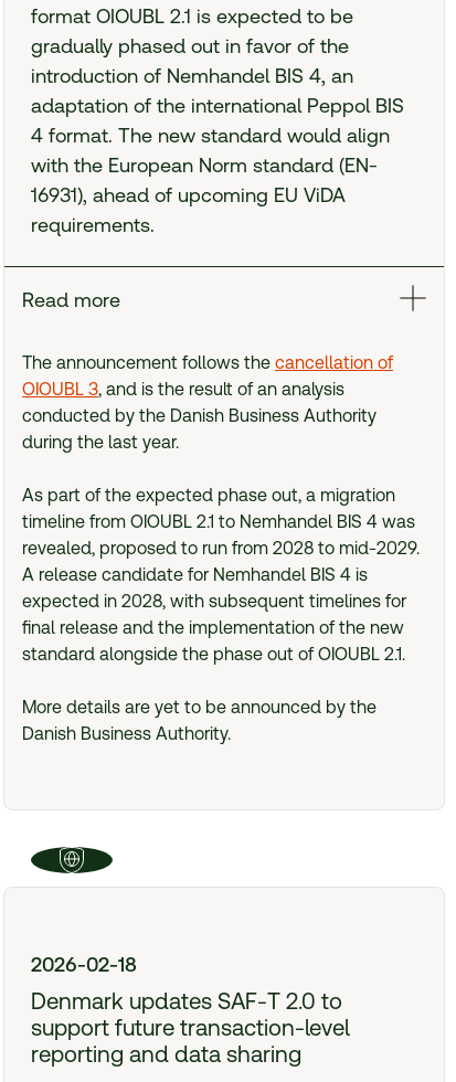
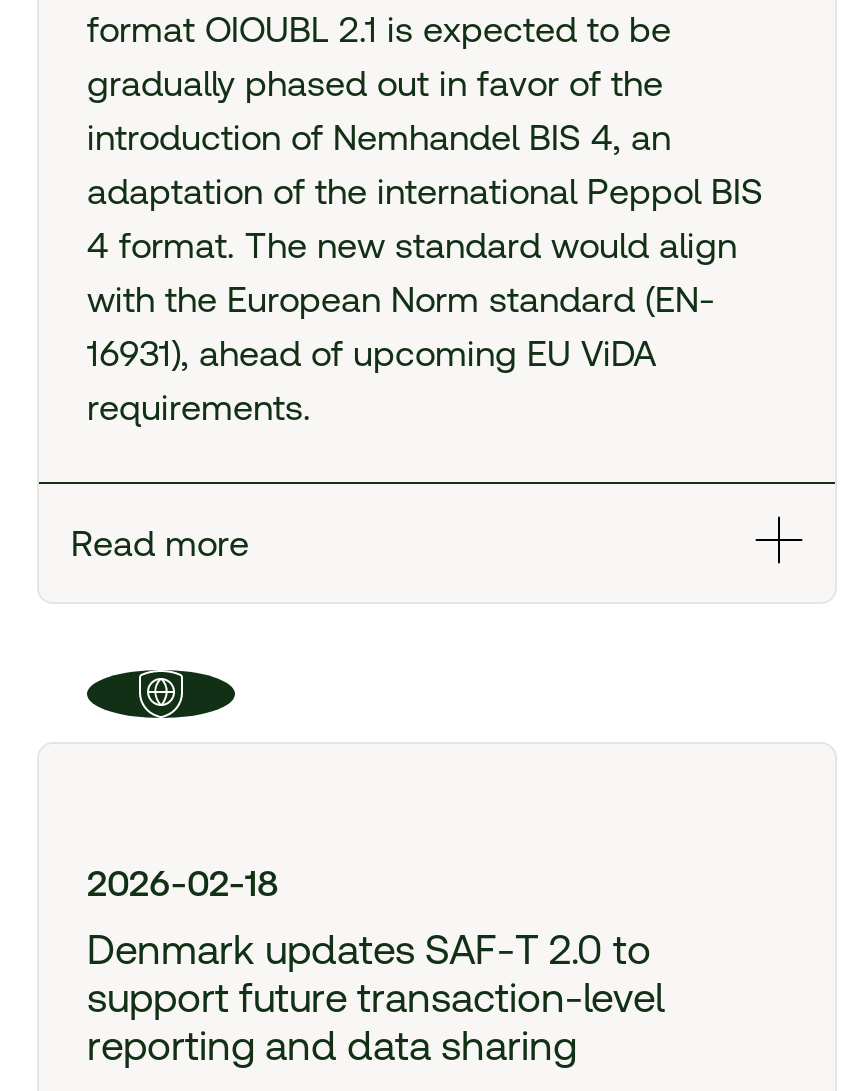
[22,352,420,744] The announcement follows the cancellation of | OIOUBL 3, and is the result of an analysis | conducted by the Danish Business Authority | during the last year. | As part of the expected phase out, a migration | timeline from OIOUBL 2.1 to Nemhandel BIS 4 was | revealed, proposed to run from 2028 to mid-2029. | A release candidate for Nemhandel BIS 4 is | expected in 2028, with subsequent timelines for | final release and the implementation of the new | standard alongside the phase out of OIOUBL 2.1. | More details are yet to be announced by the | Danish Business Authority. -> none

